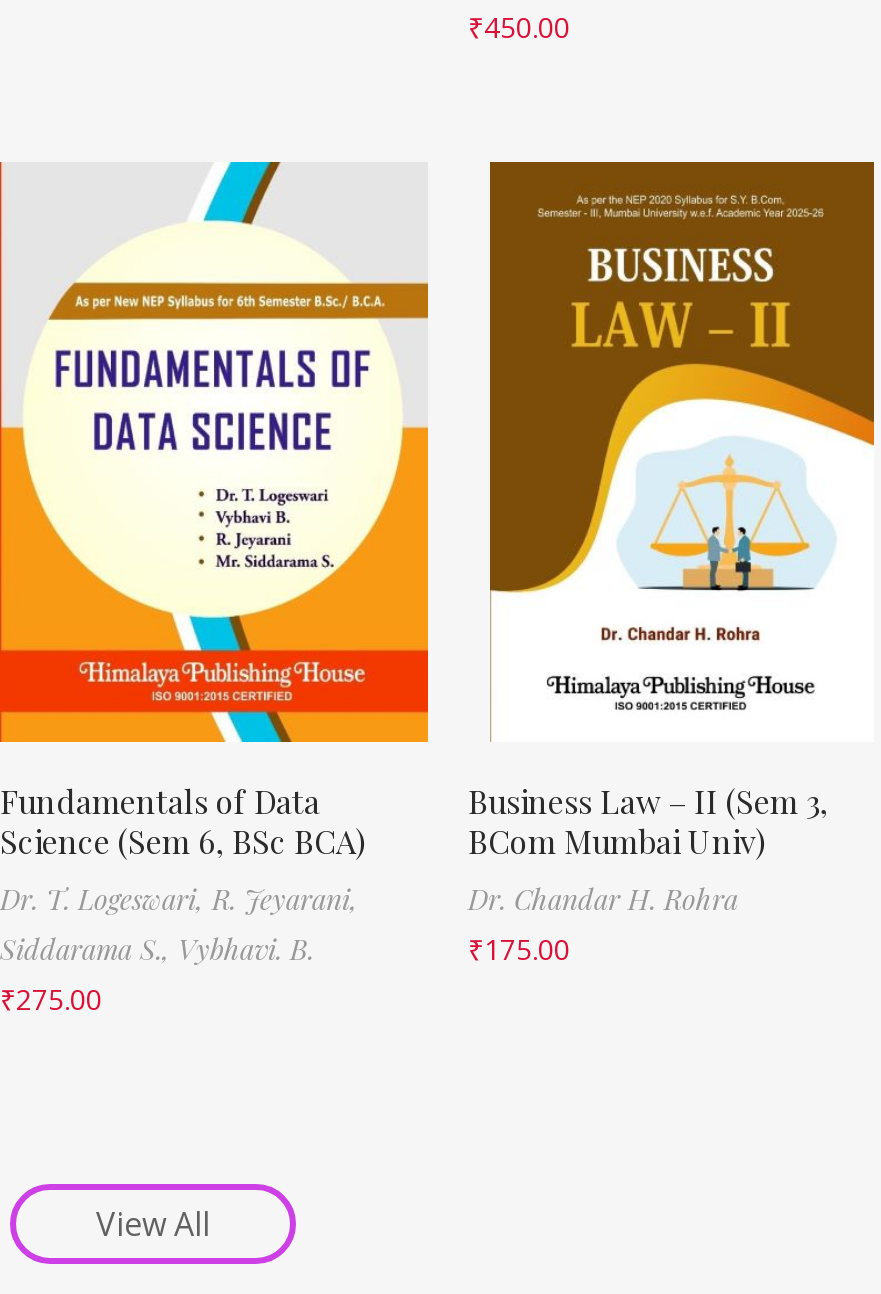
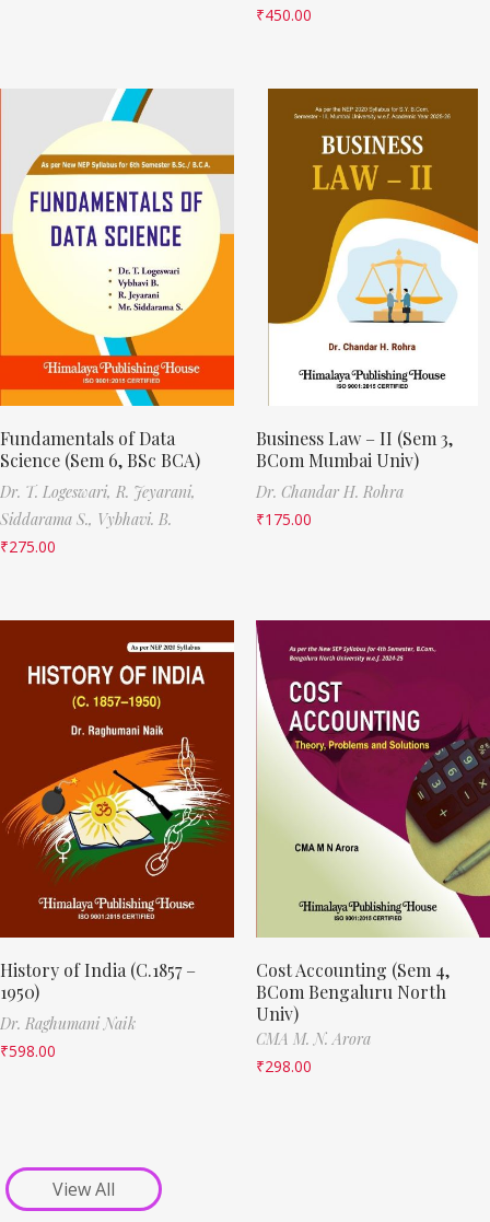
none -> [0,619,235,1061] [image] | History of India (C.1857 – | 1950) | Dr. Raghumani Naik | ₹598.00
none -> [255,619,487,1076] [image] | Cost Accounting (Sem 4, | BCom Bengaluru North | Univ) | CMA M. N. Arora | ₹298.00

